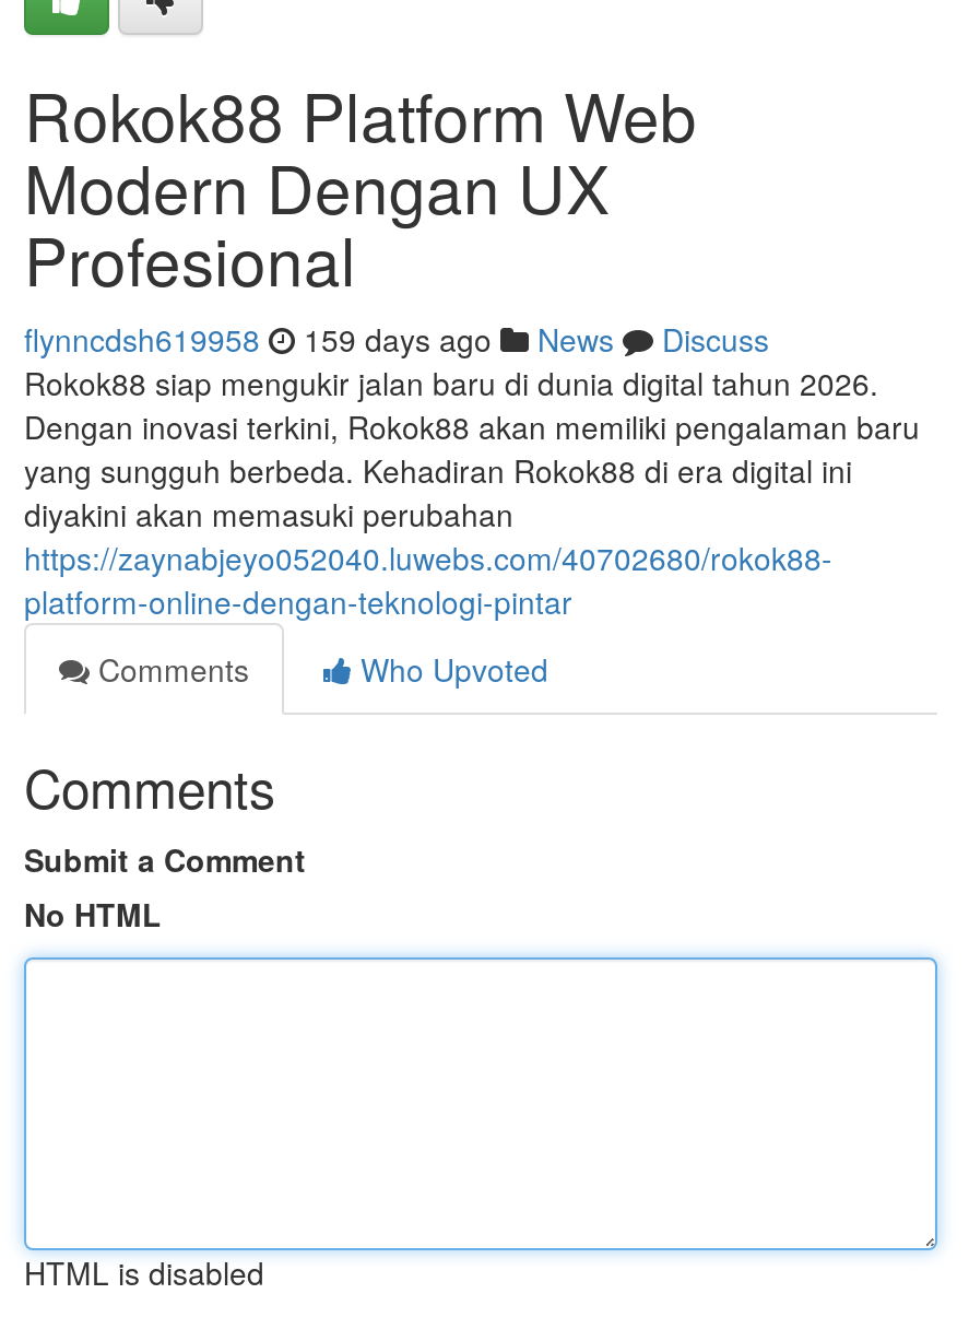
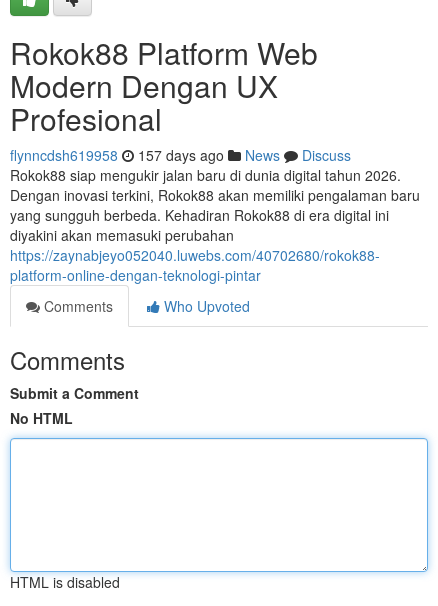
[24,317,769,361] flynncdsh619958 159 days ago News Discuss -> [10,145,351,165] flynncdsh619958 157 days ago News Discuss

